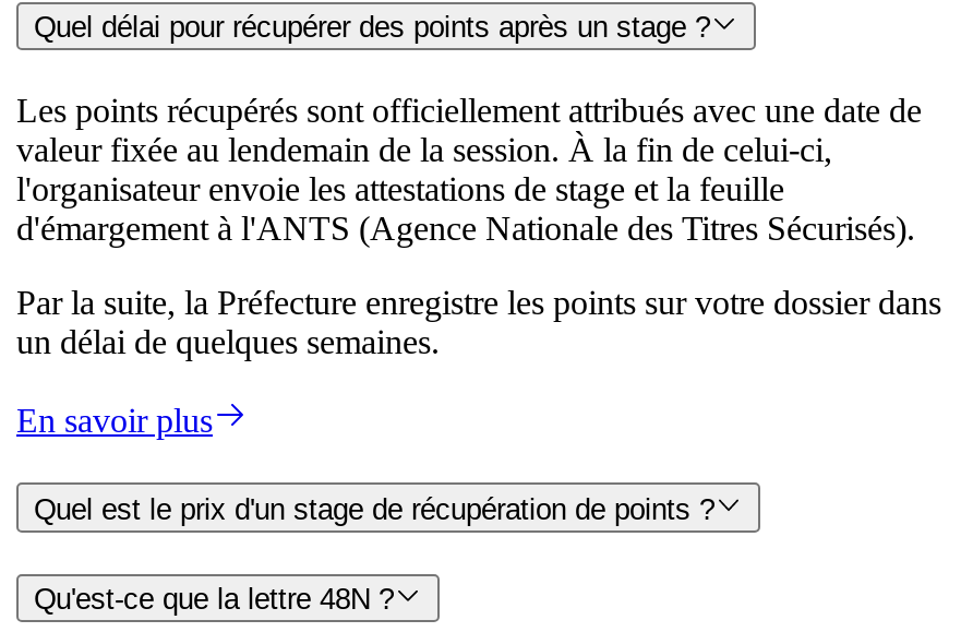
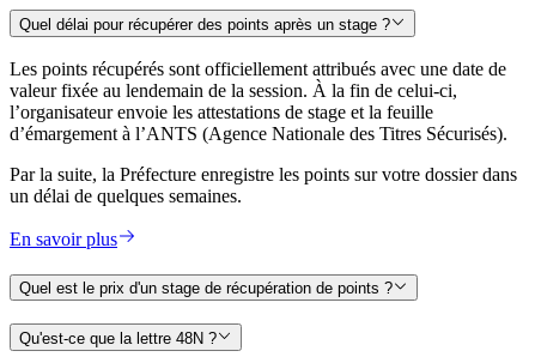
[16,170,784,207] l'organisateur envoie les attestations de stage et la feuille -> [10,102,433,122] l’organisateur envoie les attestations de stage et la feuille
[16,209,915,246] d'émargement à l'ANTS (Agence Nationale des Titres Sécurisés). -> [10,124,507,144] d’émargement à l’ANTS (Agence Nationale des Titres Sécurisés).

